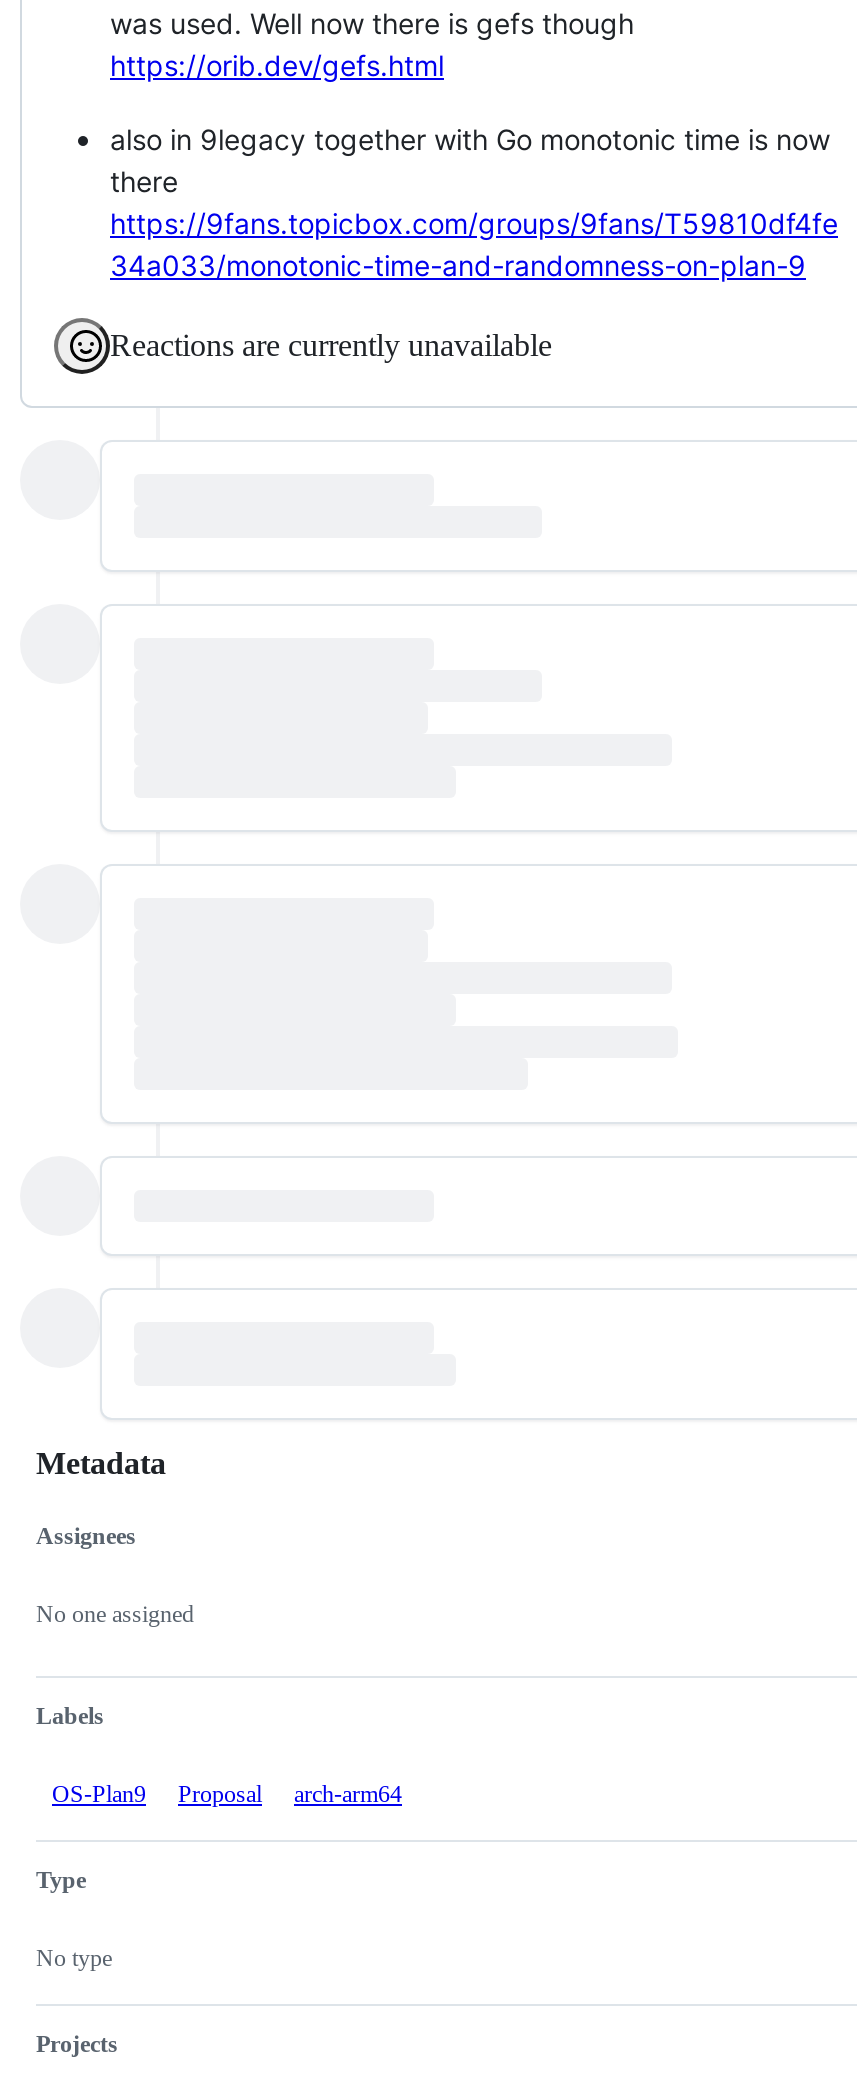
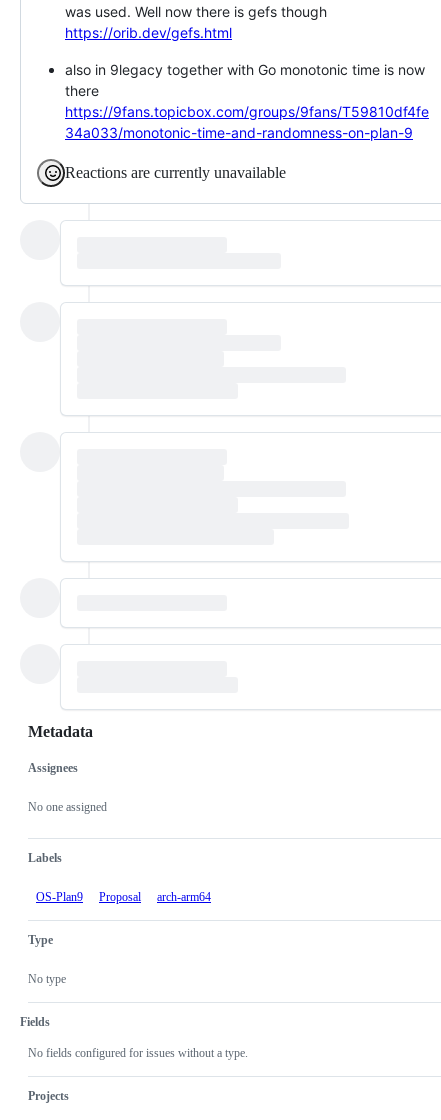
none -> [20,1015,248,1060] Fields | No fields configured for issues without a type.

